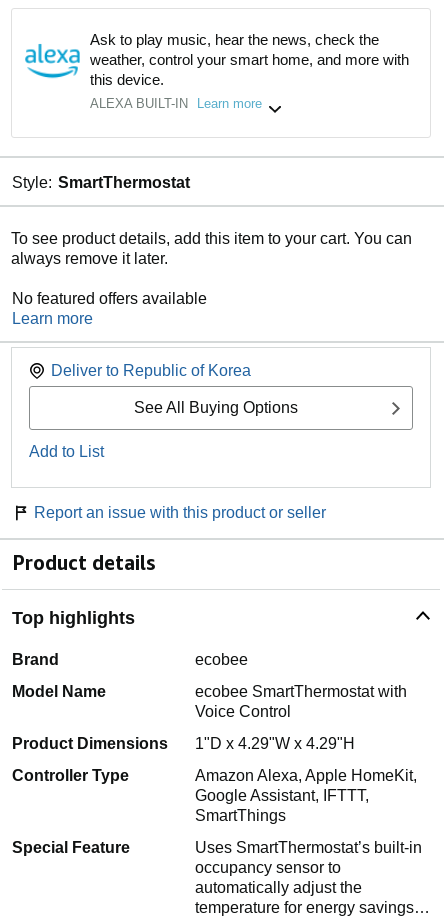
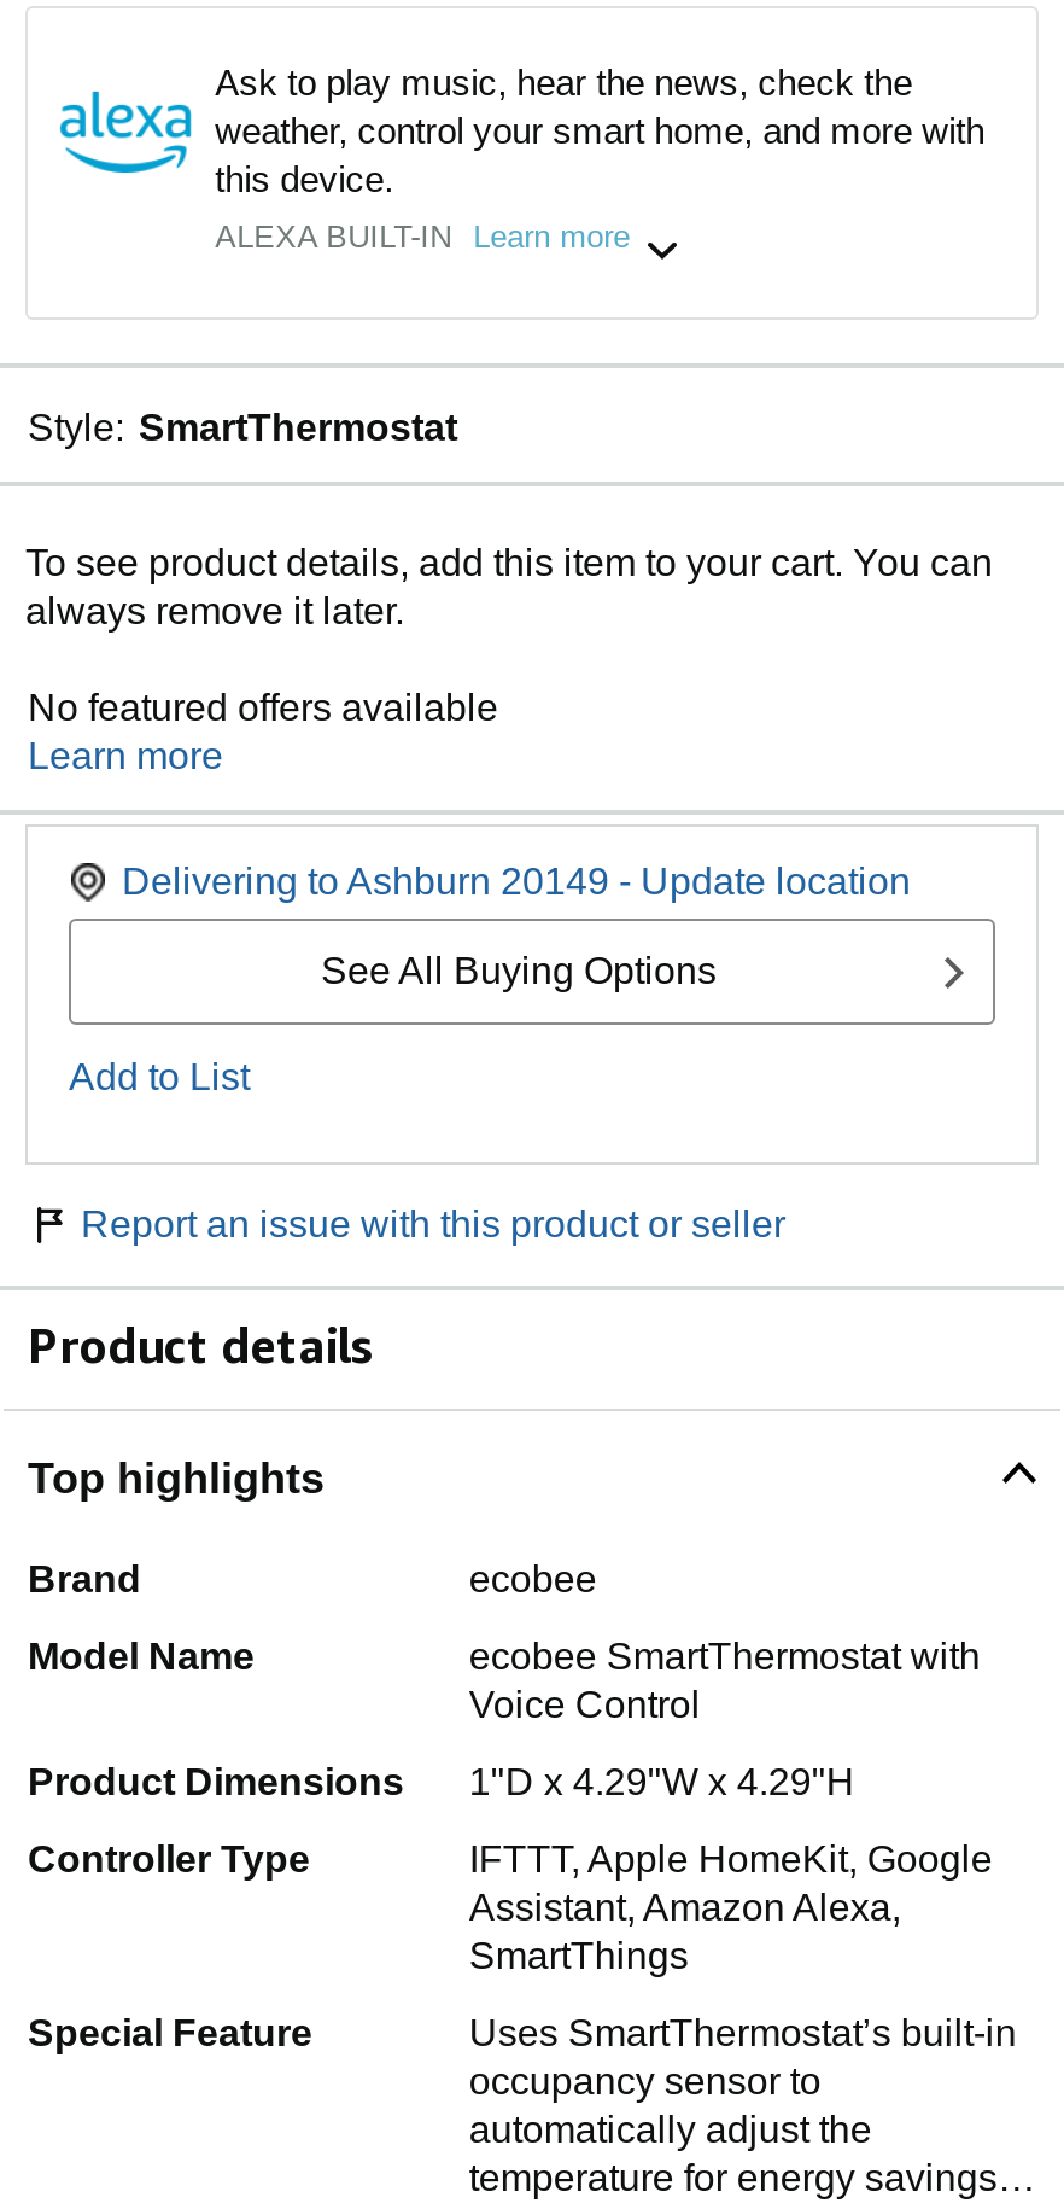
[51,362,251,379] Deliver to Republic of Korea -> [122,860,911,901] Delivering to Ashburn 20149 - Update location
[195,767,417,804] Amazon Alexa, Apple HomeKit, | Google Assistant, IFTTT, -> [469,1838,993,1927] IFTTT, Apple HomeKit, Google | Assistant, Amazon Alexa,

